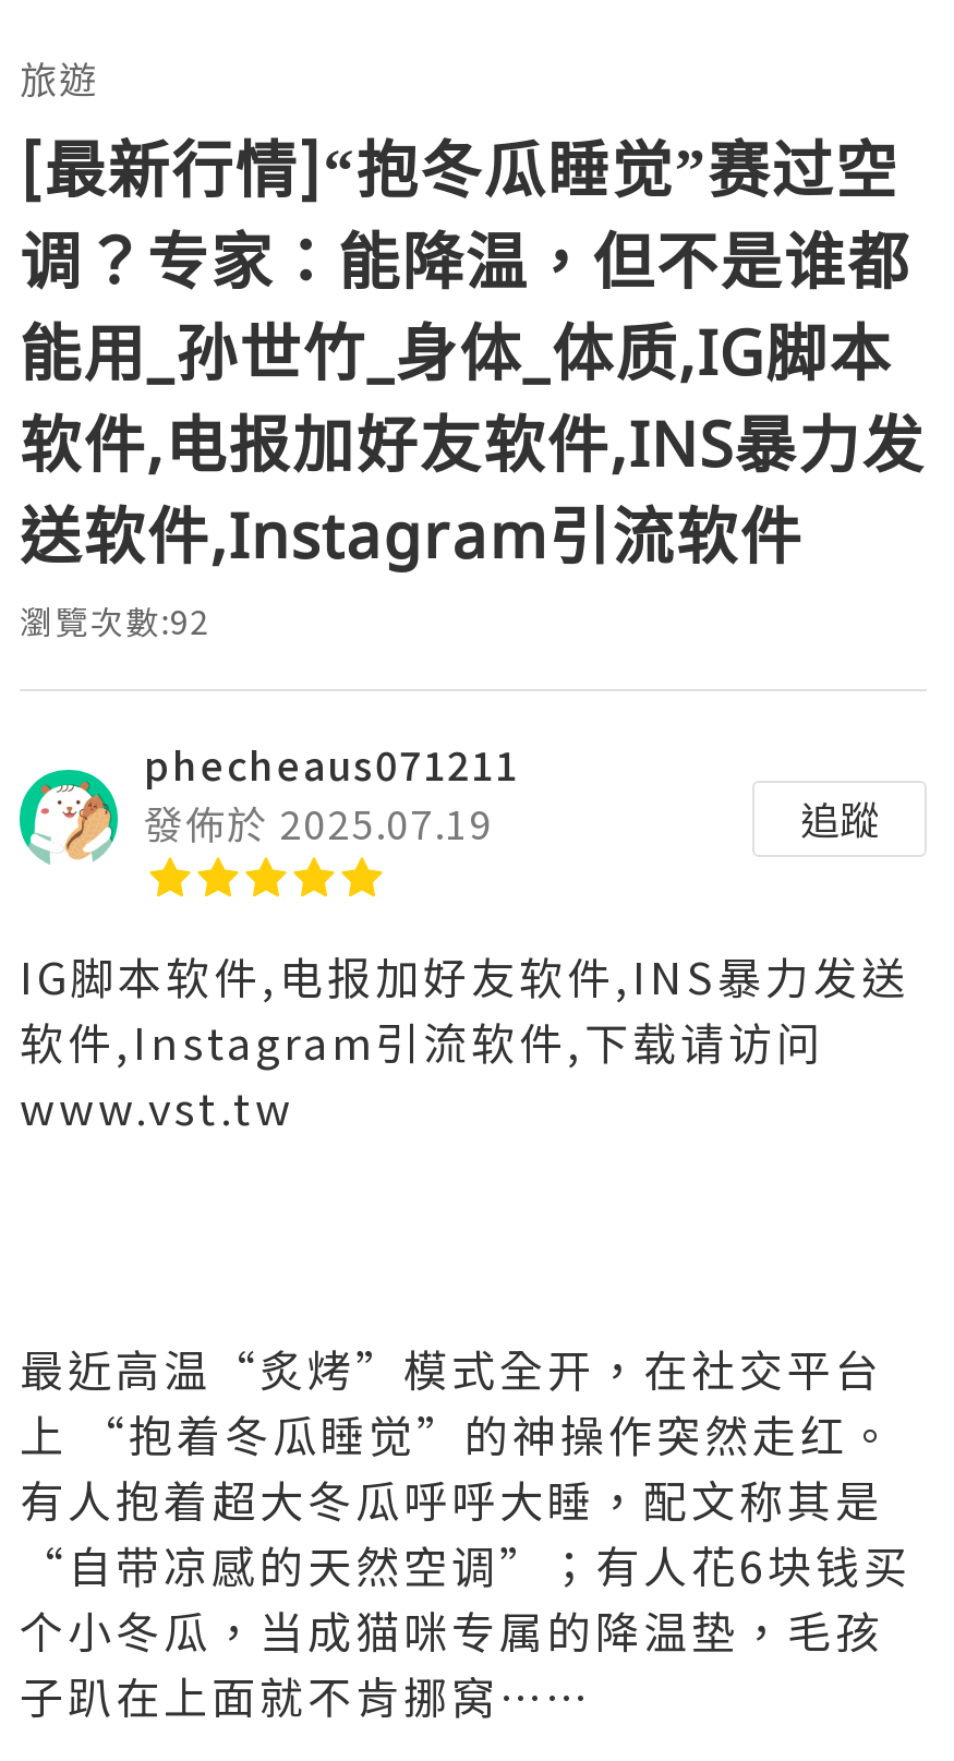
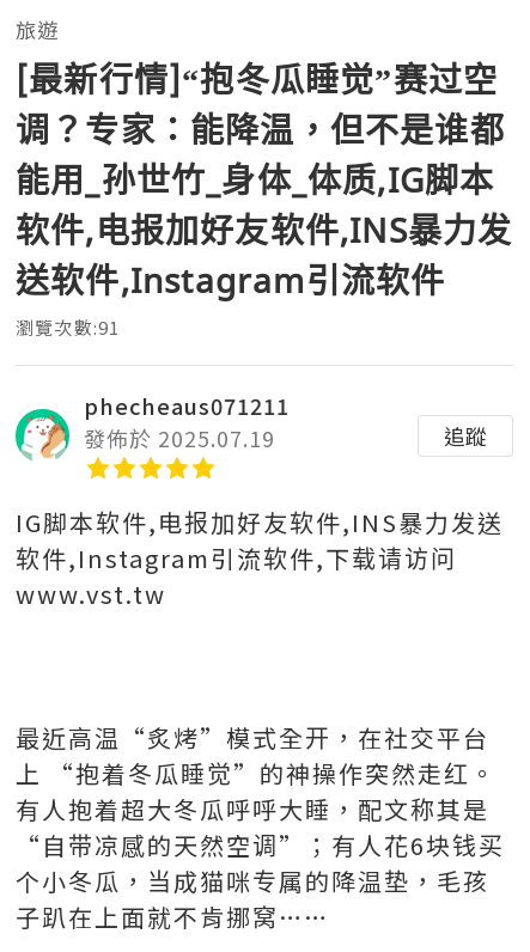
[20,598,210,643] 瀏覽次數:92 -> [16,315,120,340] 瀏覽次數:91

